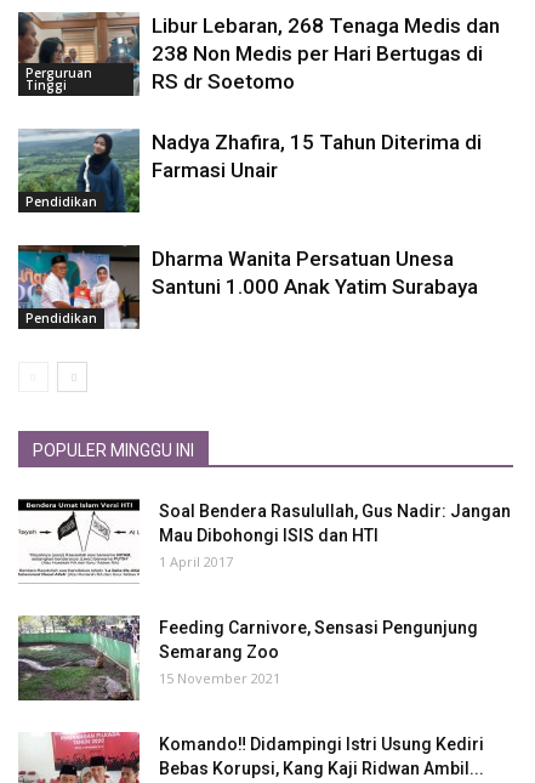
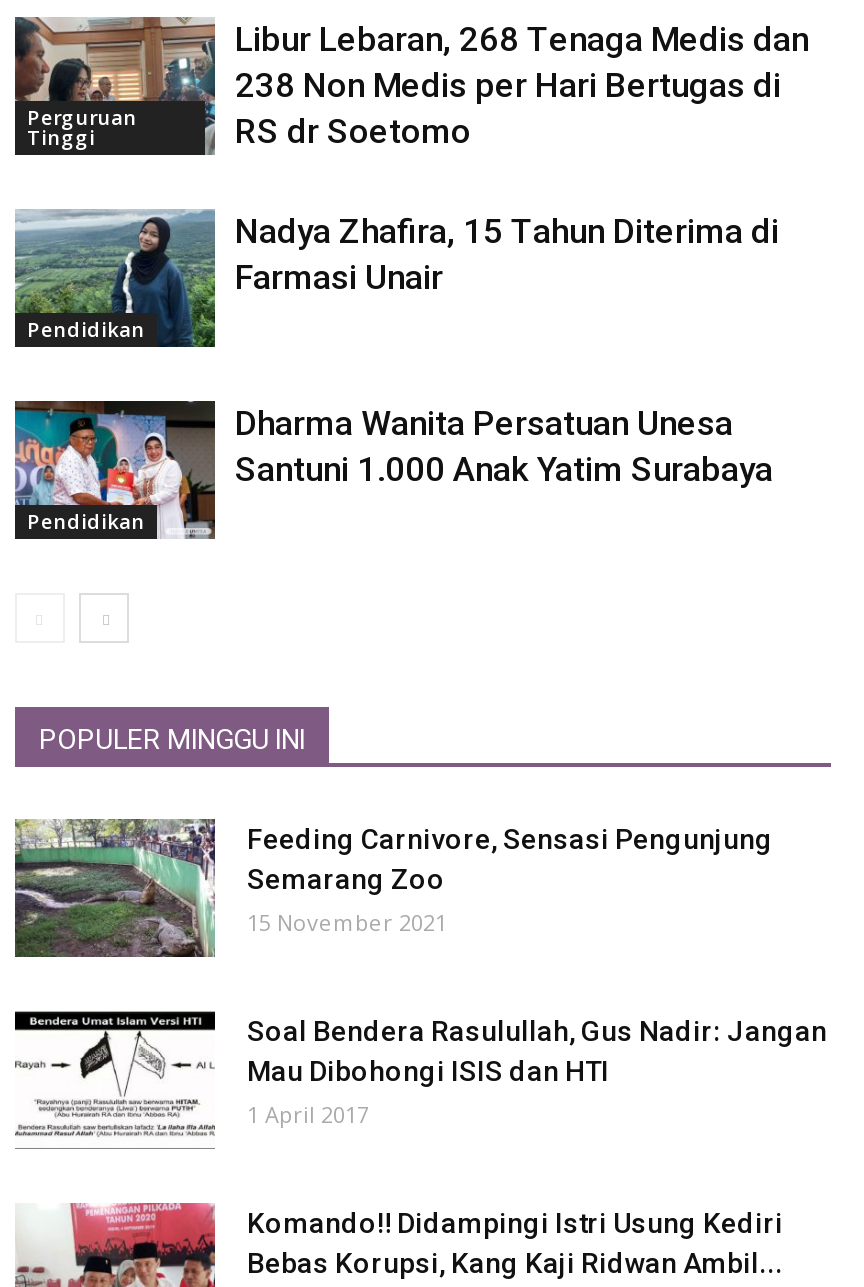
moved [25,499,511,577] -> [27,1011,827,1139]: [image] | Soal Bendera Rasulullah, Gus Nadir: Jangan | Mau Dibohongi ISIS dan HTI | 1 April 2017
moved [17,614,478,702] -> [13,817,773,959]: [image] | Feeding Carnivore, Sensasi Pengunjung | Semarang Zoo | 15 November 2021

